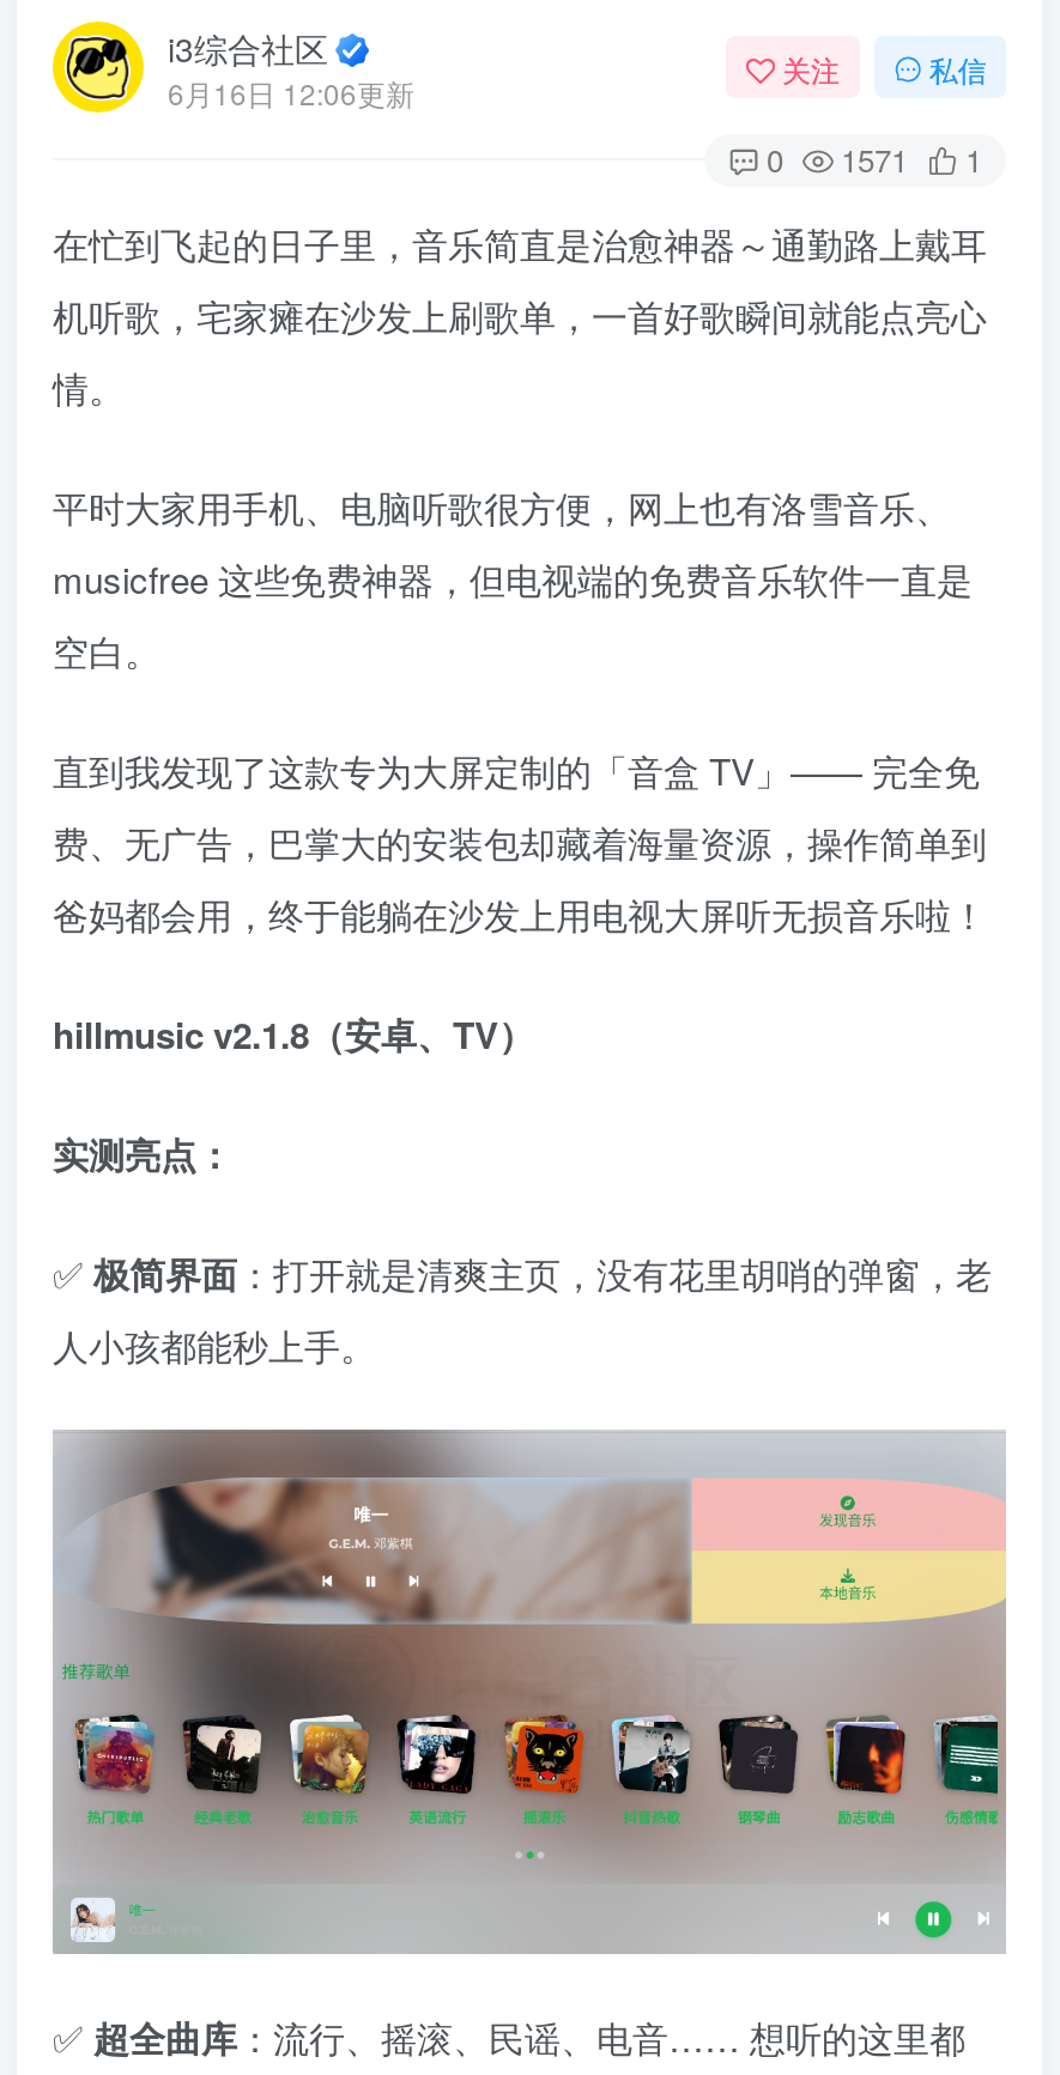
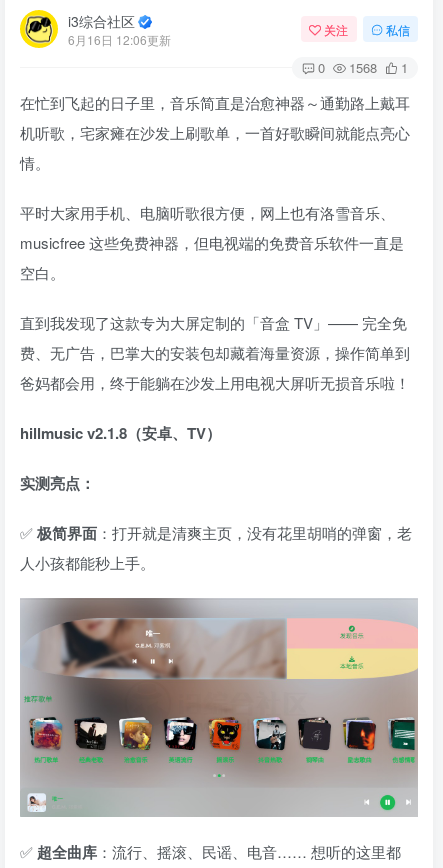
[767,136,982,182] 0 1571 1 -> [318,58,408,77] 0 1568 1

